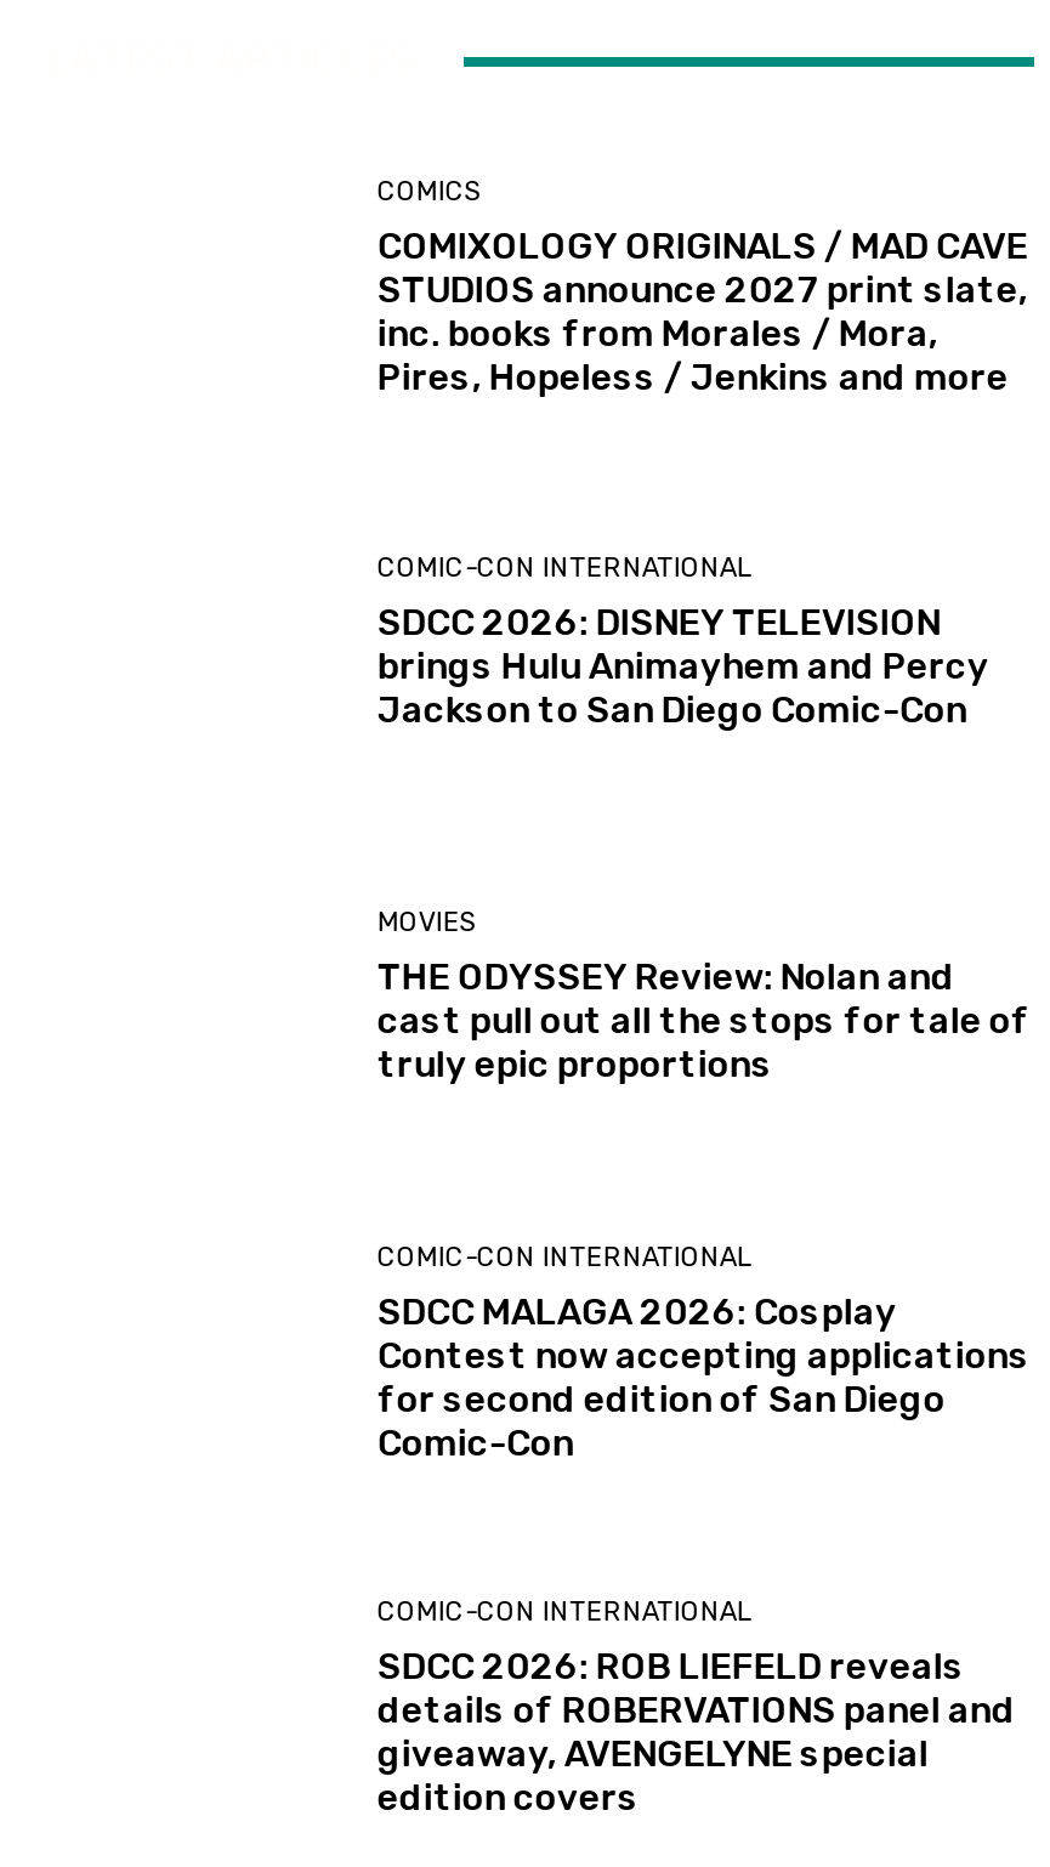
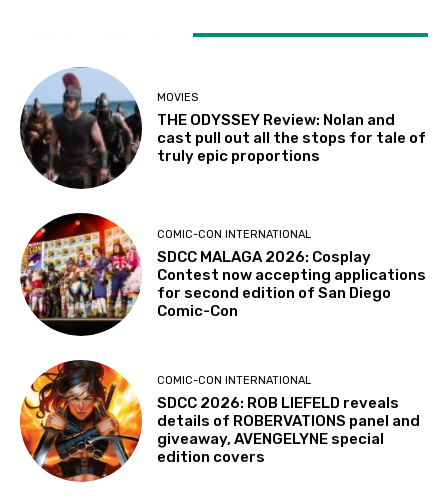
none -> [19,66,143,190] [image]
[377,175,1028,399] COMICS | COMIXOLOGY ORIGINALS / MAD CAVE | STUDIOS announce 2027 print slate, | inc. books from Morales / Mora, | Pires, Hopeless / Jenkins and more -> none
[377,553,989,732] COMIC-CON INTERNATIONAL | SDCC 2026: DISNEY TELEVISION | brings Hulu Animayhem and Percy | Jackson to San Diego Comic-Con -> none
none -> [19,212,141,337] [image]
none -> [19,359,143,483] [image]

